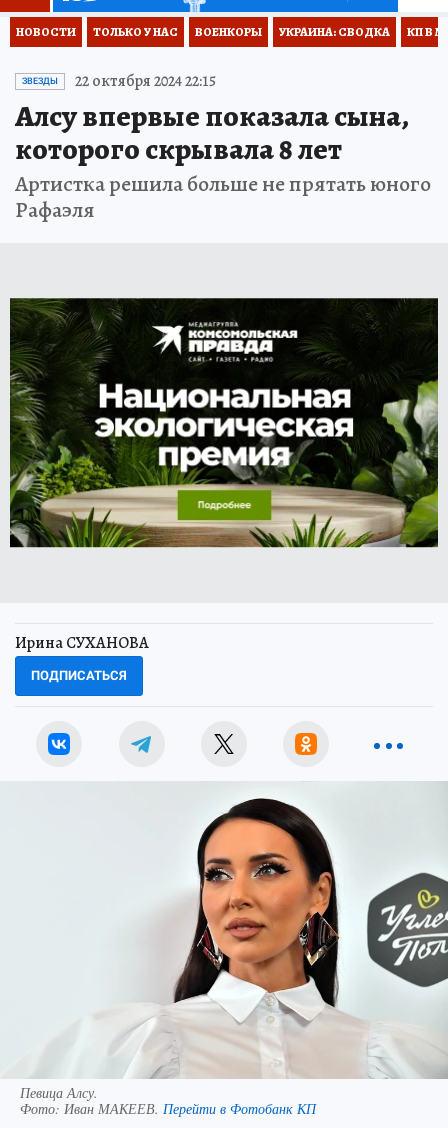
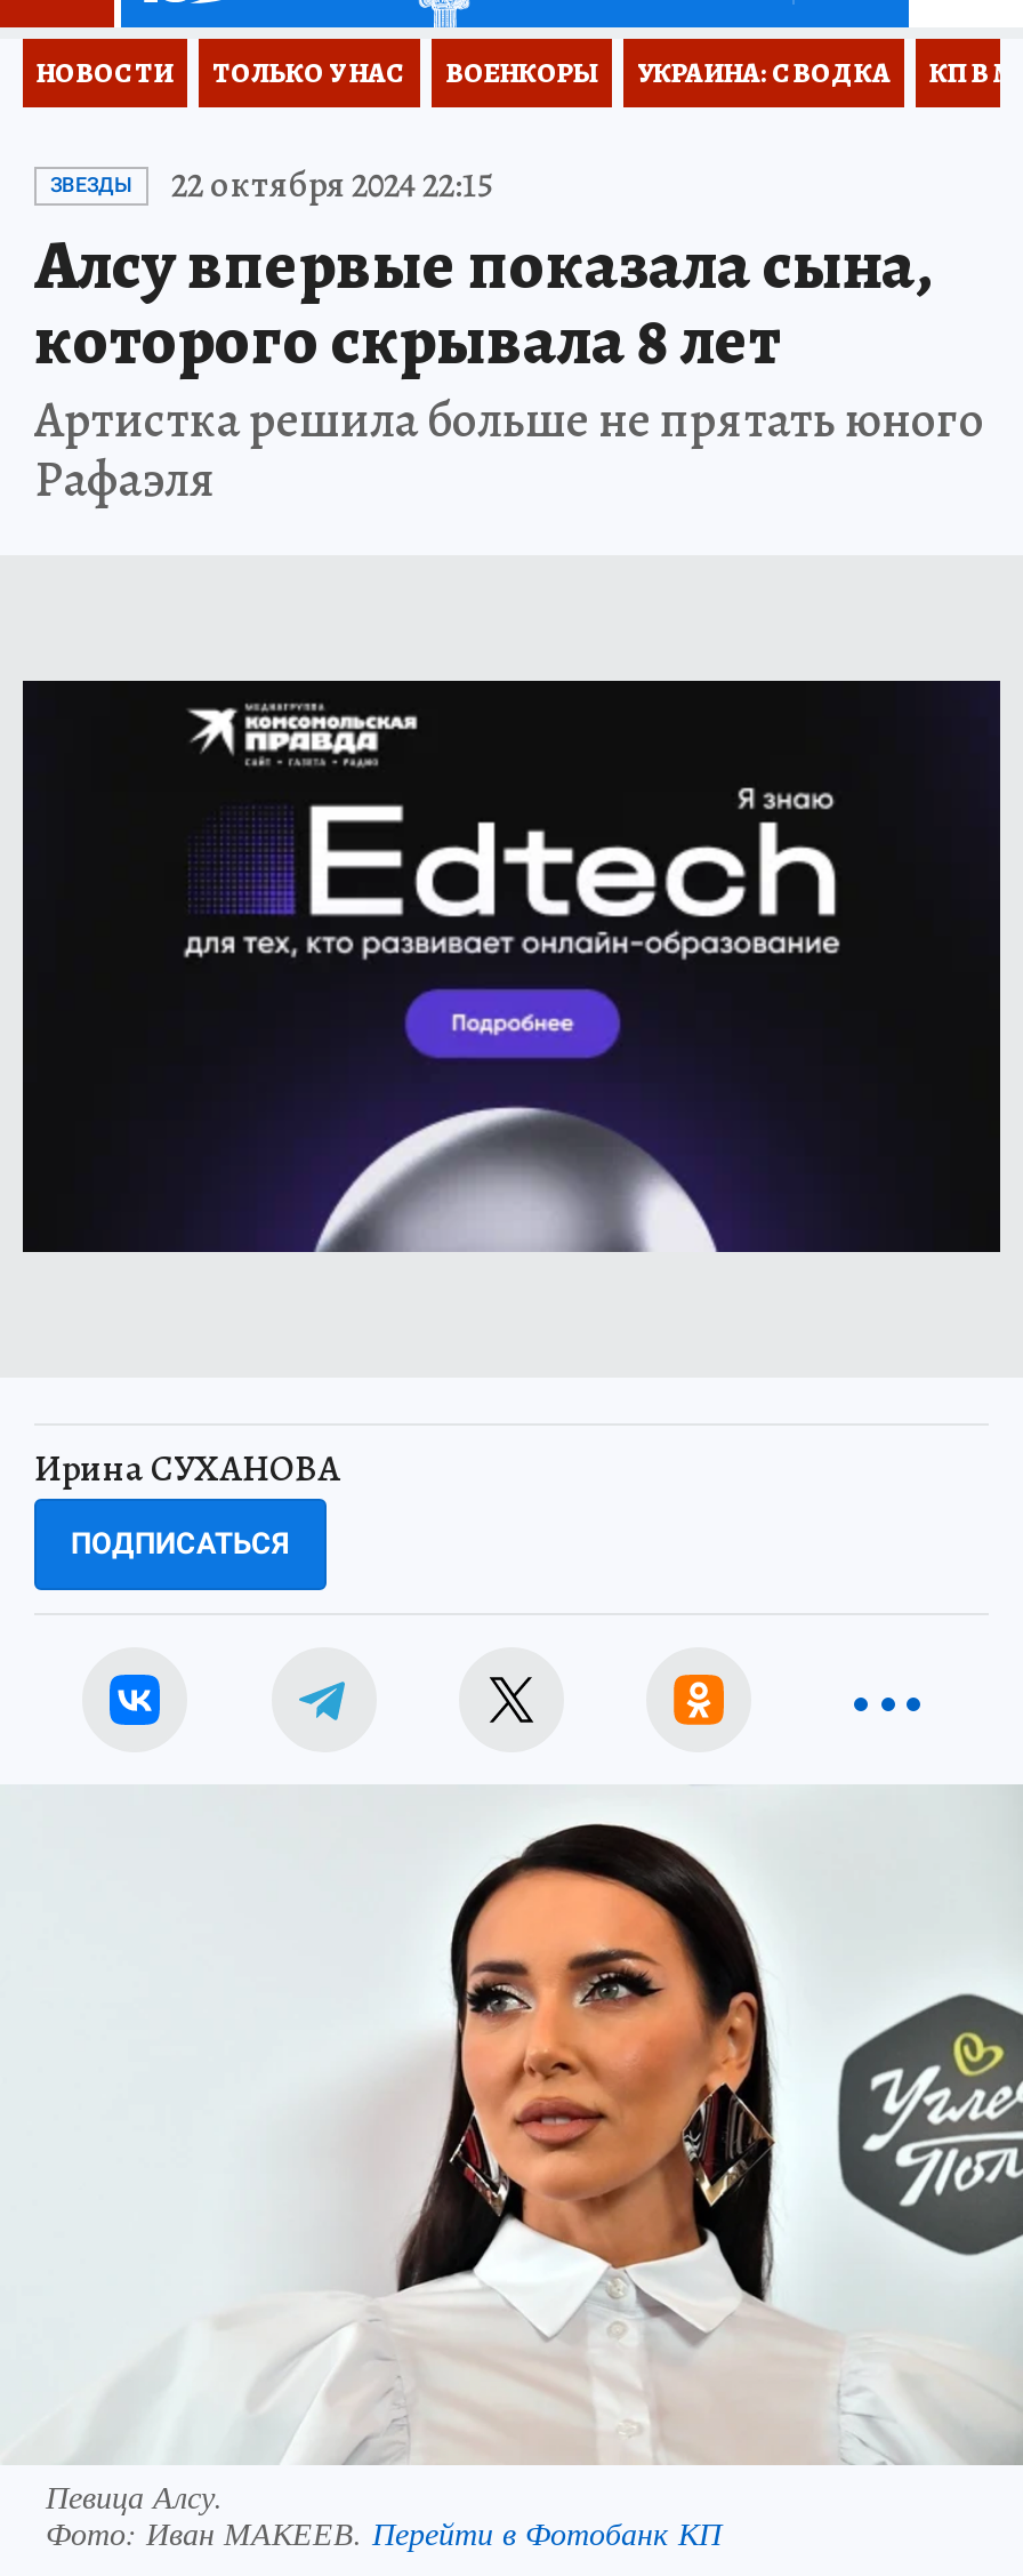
[9,298,439,548] [image] -> [21,681,1002,1254] [image]

